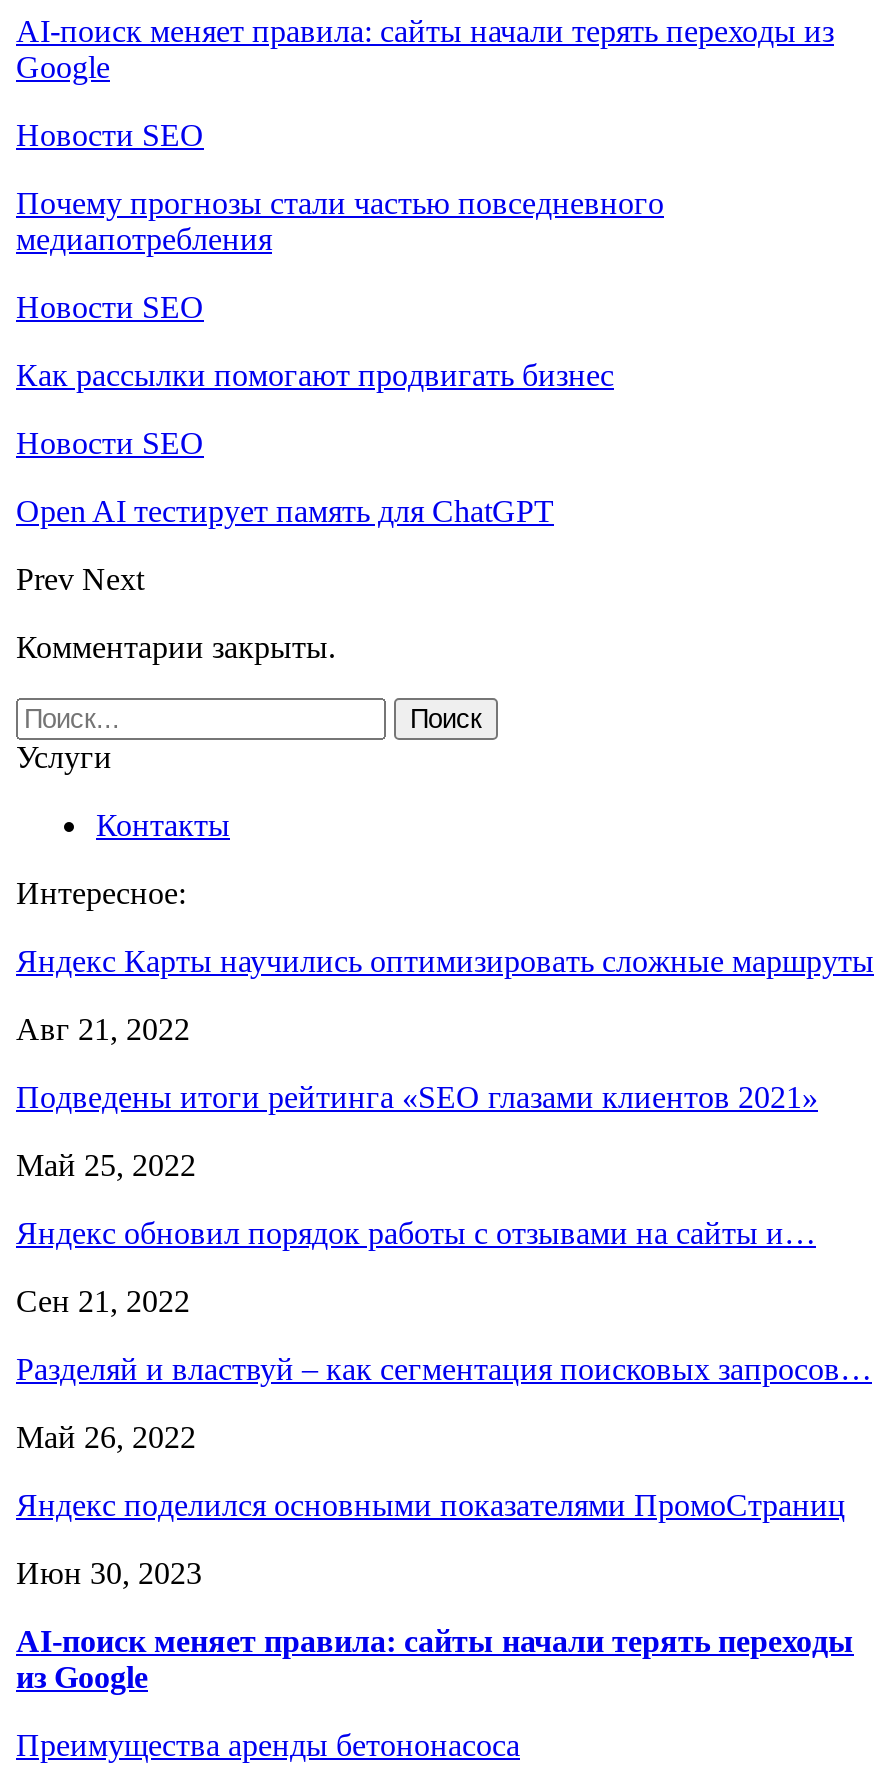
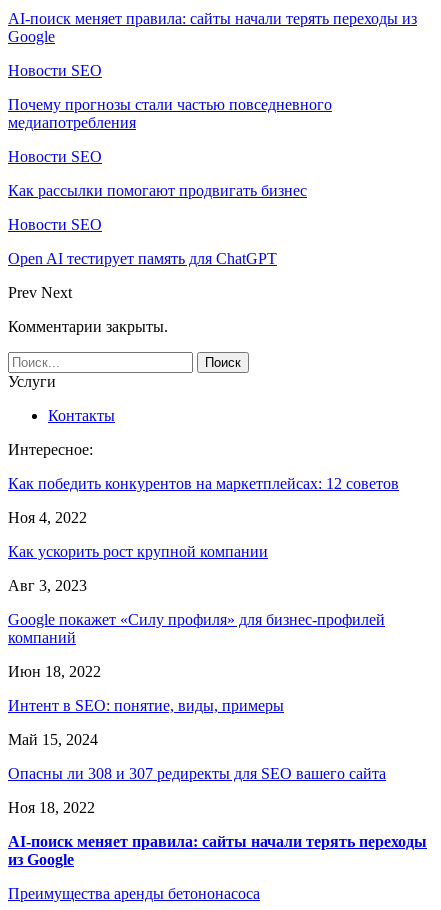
[16,944,874,978] Яндекс Карты научились оптимизировать сложные маршруты -> [8,475,399,492] Как победить конкурентов на маркетплейсах: 12 советов
[16,1012,190,1046] Авг 21, 2022 -> [8,509,87,526] Ноя 4, 2022
[16,1080,818,1114] Подведены итоги рейтинга «SEO глазами клиентов 2021» -> [8,543,268,560] Как ускорить рост крупной компании
[16,1148,196,1182] Май 25, 2022 -> [8,577,87,594] Авг 3, 2023
[16,1216,816,1250] Яндекс обновил порядок работы с отзывами на сайты и… -> [8,611,385,646] Google покажет «Силу профиля» для бизнес-профилей | компаний
[16,1284,190,1318] Сен 21, 2022 -> [8,663,101,680] Июн 18, 2022
[16,1352,872,1386] Разделяй и властвуй – как сегментация поисковых запросов… -> [8,697,284,714] Интент в SEO: понятие, виды, примеры
[16,1420,196,1454] Май 26, 2022 -> [8,731,98,748] Май 15, 2024
[16,1488,846,1522] Яндекс поделился основными показателями ПромоСтраниц -> [8,765,386,782] Опасны ли 308 и 307 редиректы для SEO вашего сайта
[16,1556,202,1590] Июн 30, 2023 -> [8,799,95,816] Ноя 18, 2022

